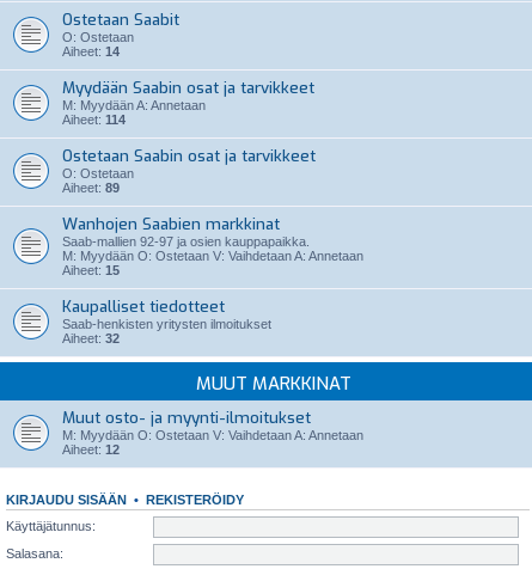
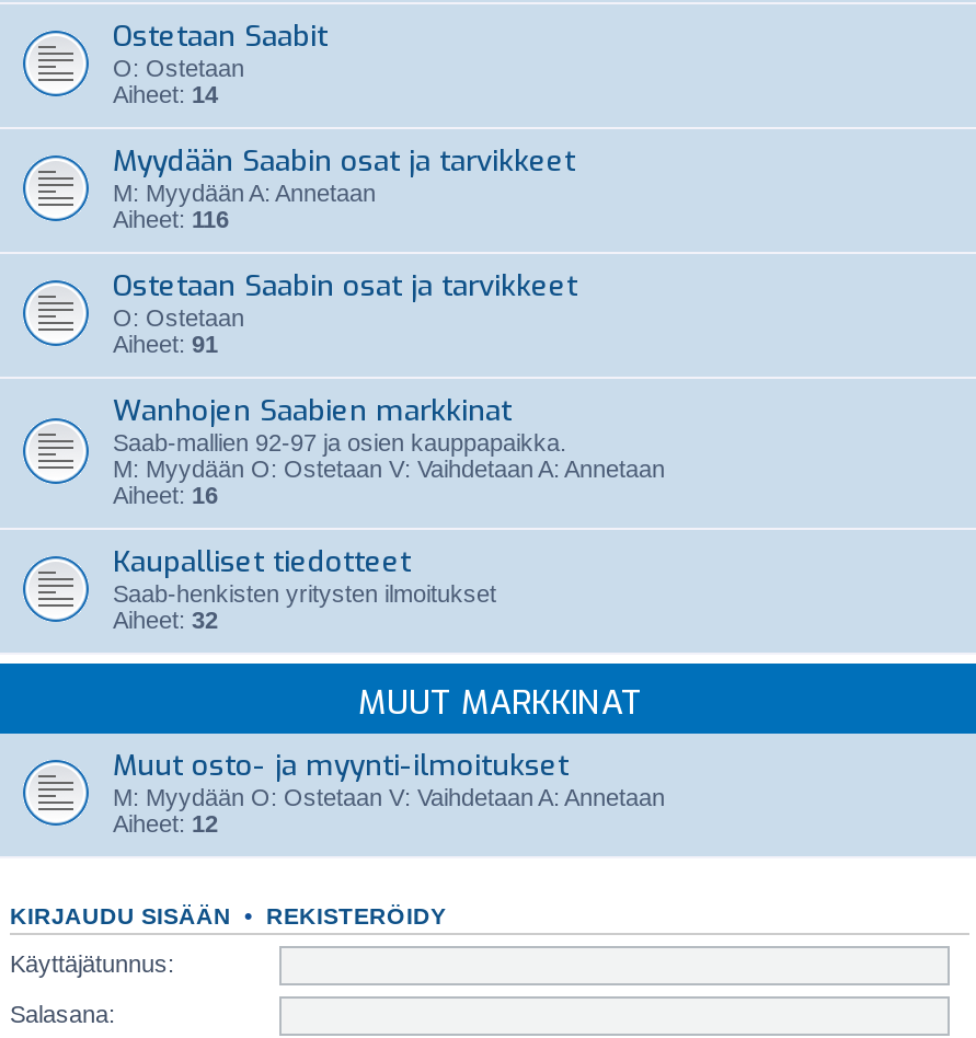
[62,112,126,127] Aiheet: 114 -> [113,206,229,232] Aiheet: 116
[62,181,120,195] Aiheet: 89 -> [113,331,218,357] Aiheet: 91
[62,263,120,277] Aiheet: 15 -> [113,482,218,508] Aiheet: 16

